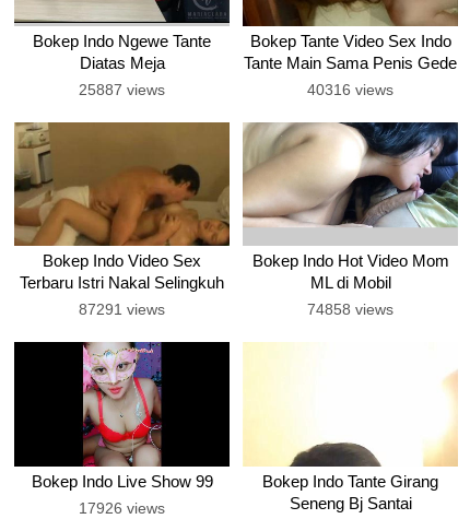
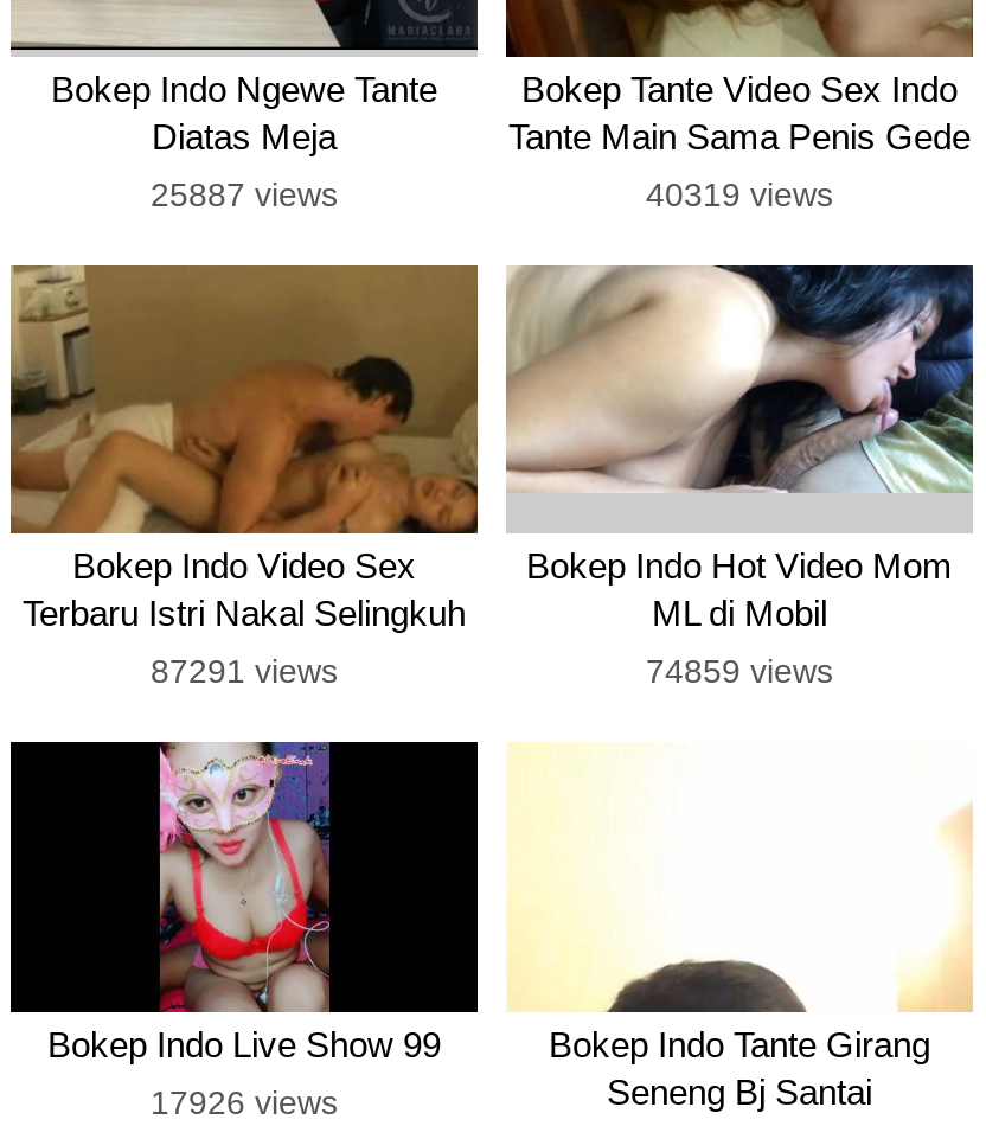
[307,80,393,98] 40316 views -> [646,174,833,212] 40319 views
[307,301,393,318] 74858 views -> [646,652,833,690] 74859 views

